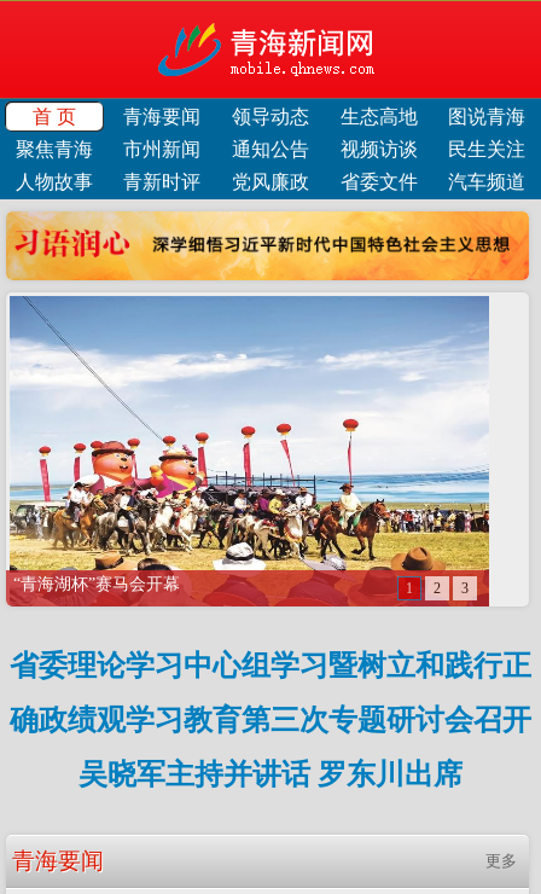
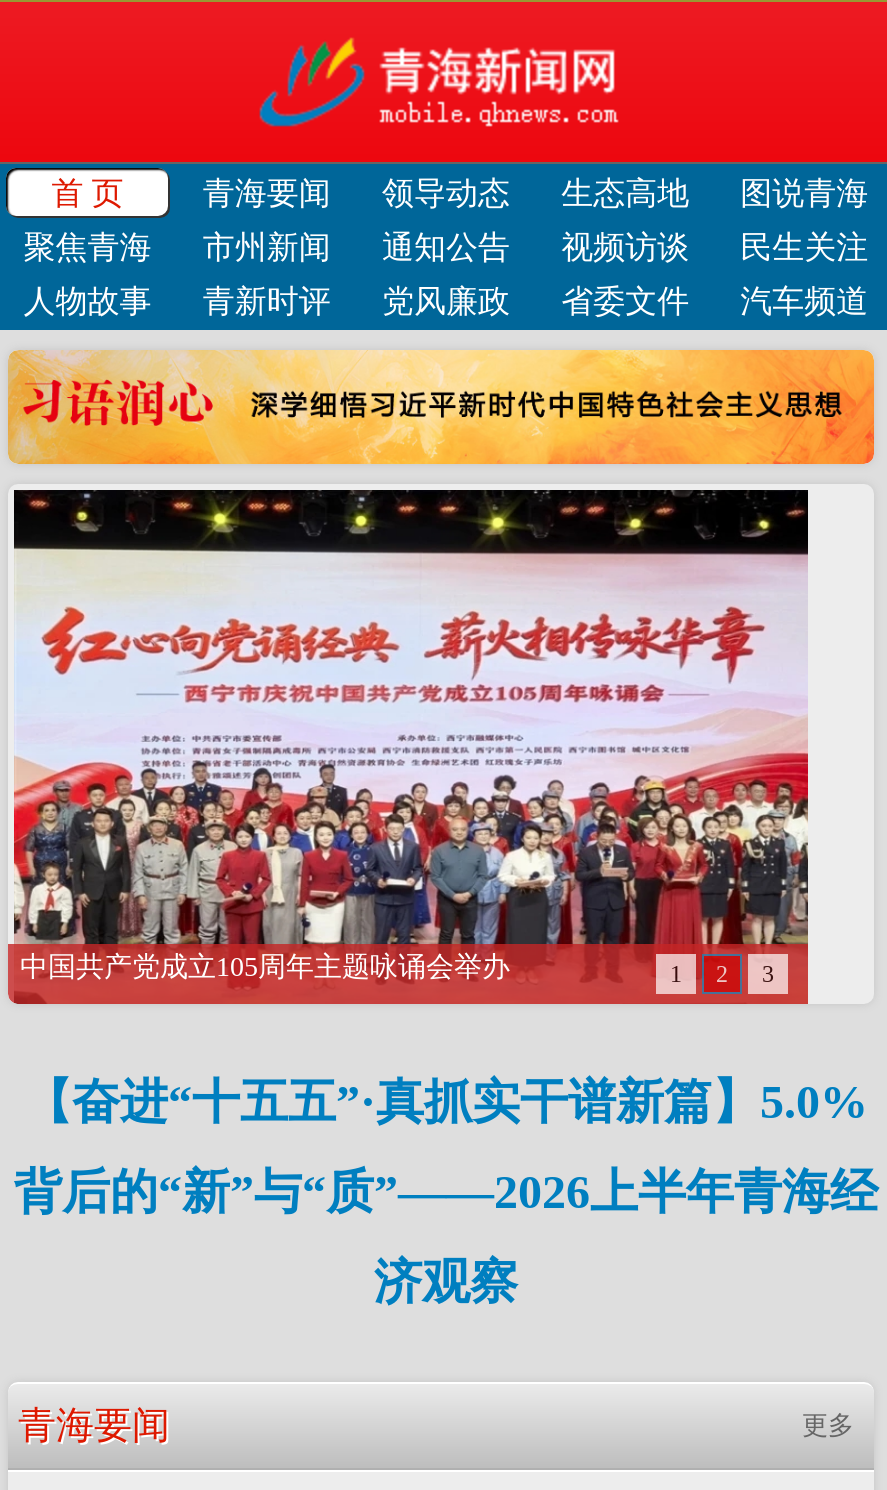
[8,295,531,681] [image] | 省委理论学习中心组学习暨树立和践行正 -> [12,488,868,1128] [image] | 【奋进“十五五”·真抓实干谱新篇】5.0%
[10,704,531,736] 确政绩观学习教育第三次专题研讨会召开 -> [14,1166,878,1218] 背后的“新”与“质”——2026上半年青海经
[78,759,463,790] 吴晓军主持并讲话 罗东川出席 -> [374,1256,518,1308] 济观察

